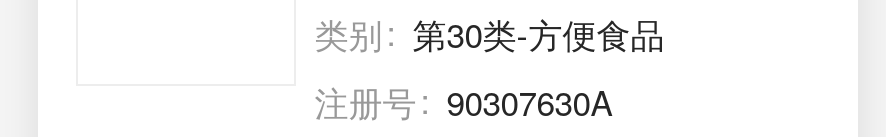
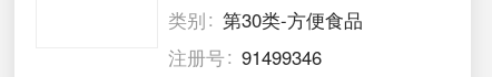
[315,78,613,126] 注册号 90307630A -> [168,44,322,70] 注册号 91499346

